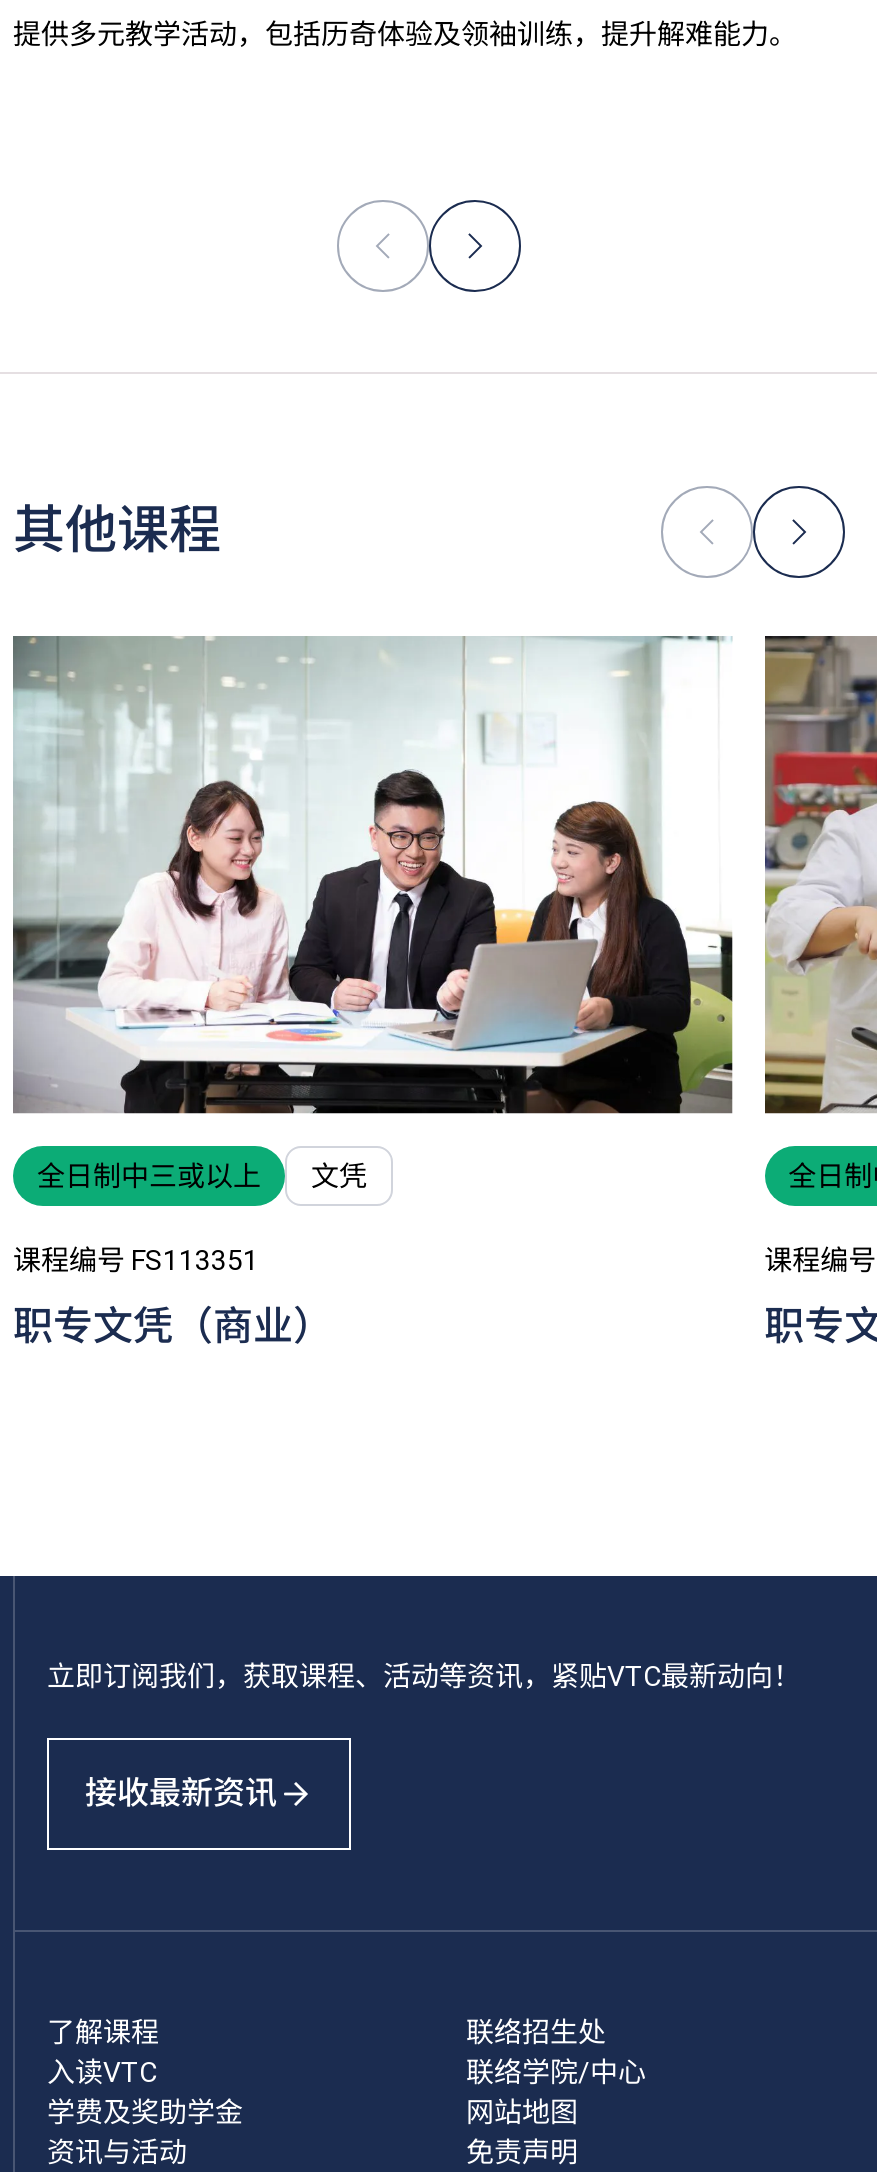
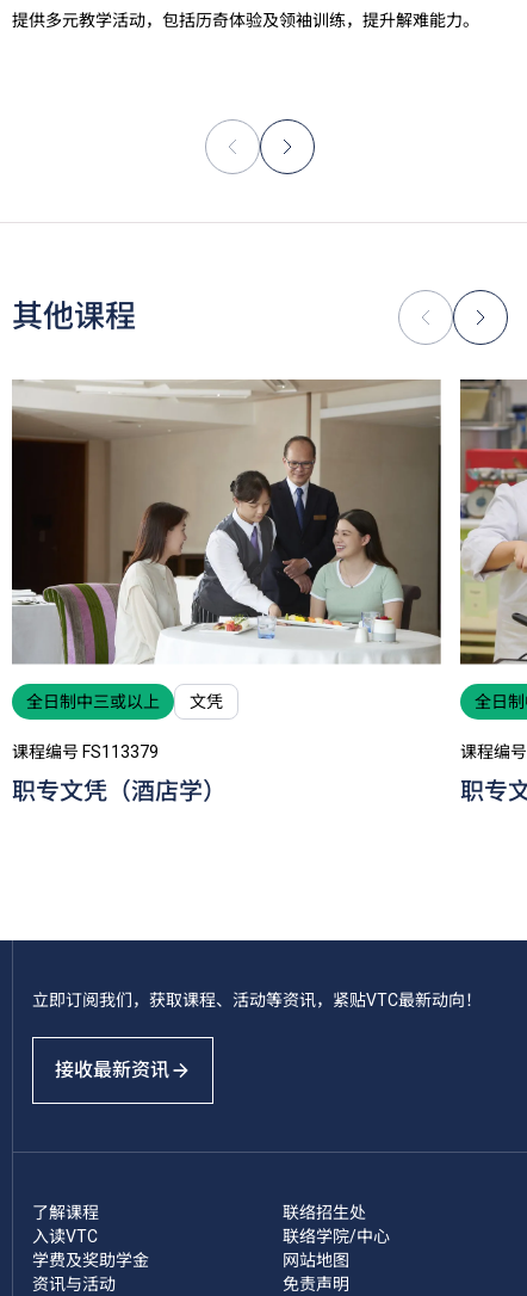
[11,636,733,1116] [image] -> [11,379,442,665] [image]
[13,1243,259,1275] 课程编号 FS113351 -> [12,742,159,761] 课程编号 FS113379
[13,1301,333,1349] 职专文凭（商业） -> [12,776,227,805] 职专文凭（酒店学）

